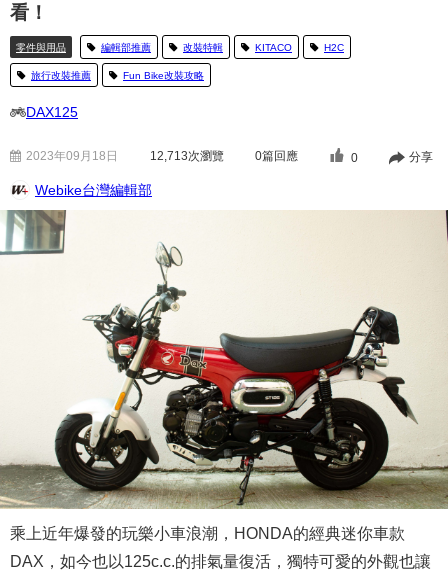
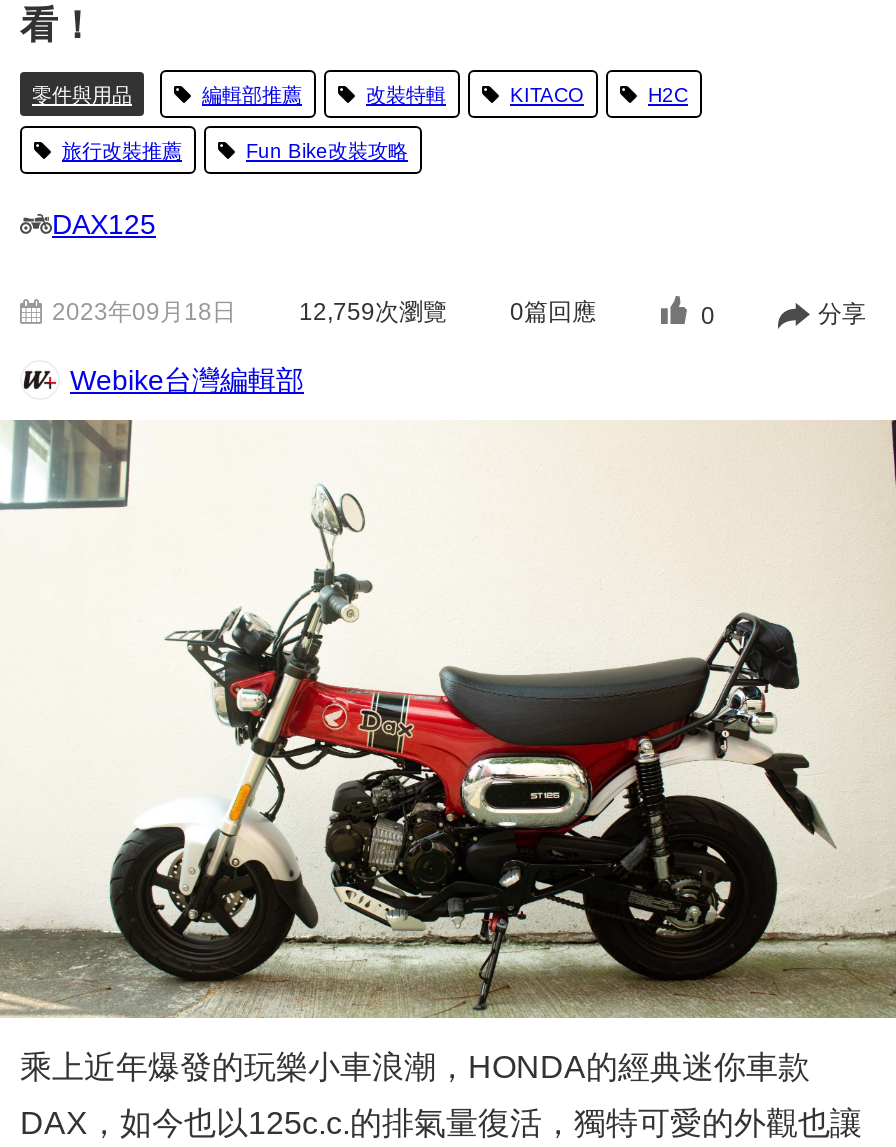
[149,150,223,162] 12,713次瀏覽 -> [299,301,447,325] 12,759次瀏覽

